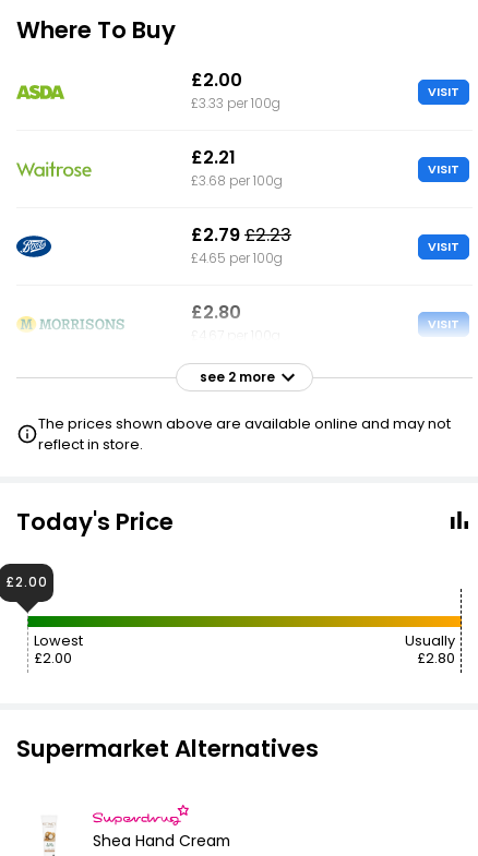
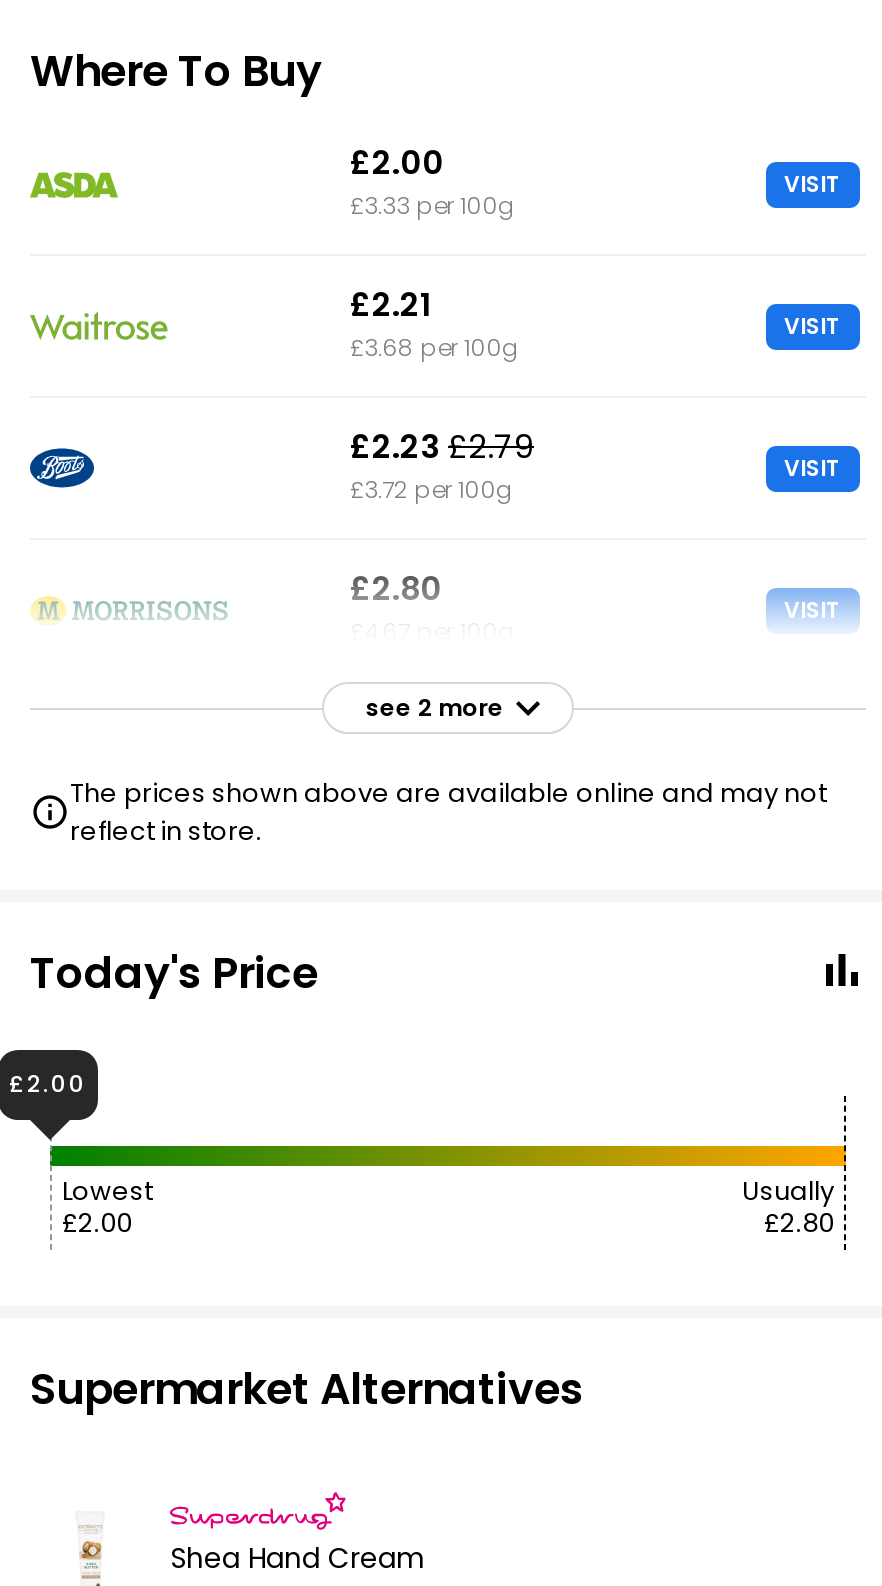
[191,222,291,248] £2.79 £2.23 -> [350,424,534,470] £2.23 £2.79
[191,250,283,267] £4.65 per 100g -> [350,474,512,506] £3.72 per 100g

